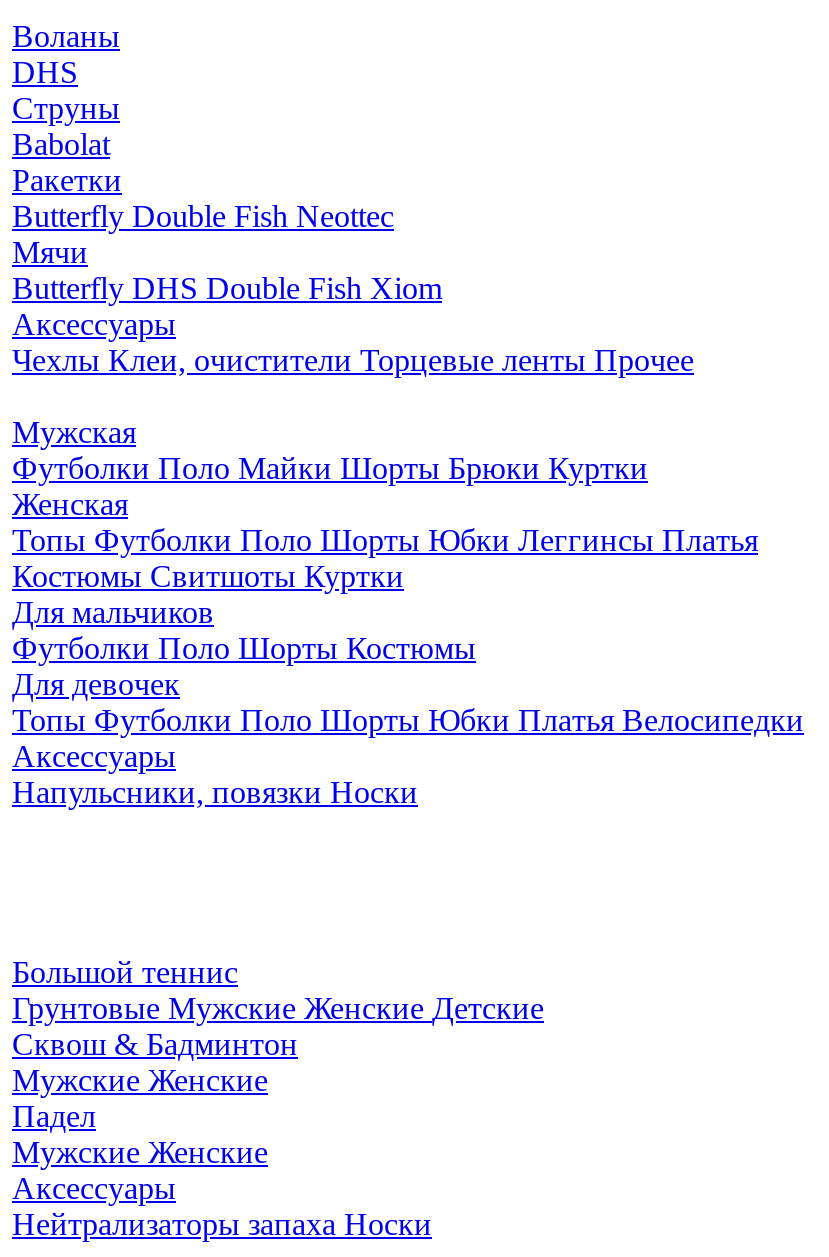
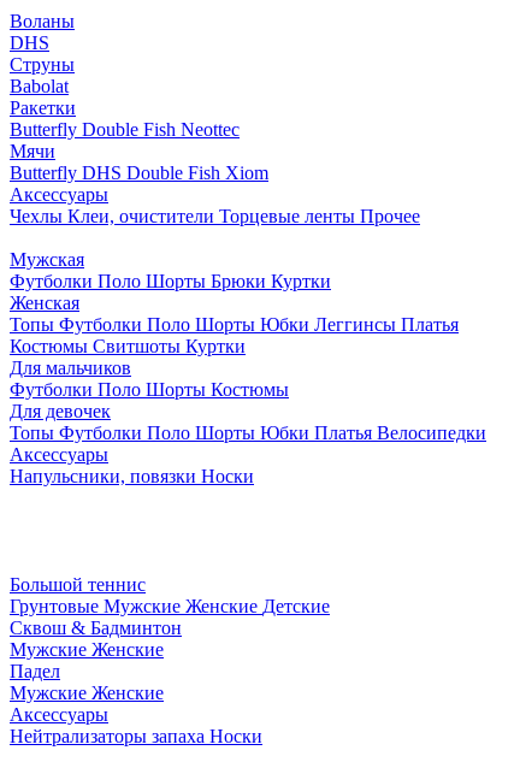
[12,451,648,485] Футболки Поло Майки Шорты Брюки Куртки -> [10,271,331,291] Футболки Поло Шорты Брюки Куртки

